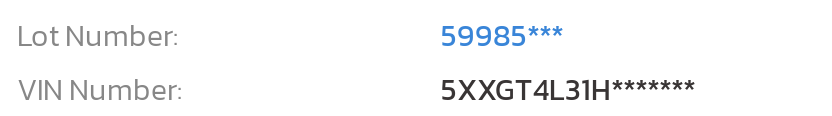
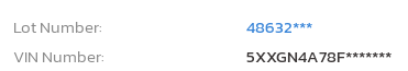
[441,11,563,57] 59985*** -> [246,14,312,39] 48632***
[441,65,695,111] 5XXGT4L31H******* -> [246,43,392,68] 5XXGN4A78F*******

